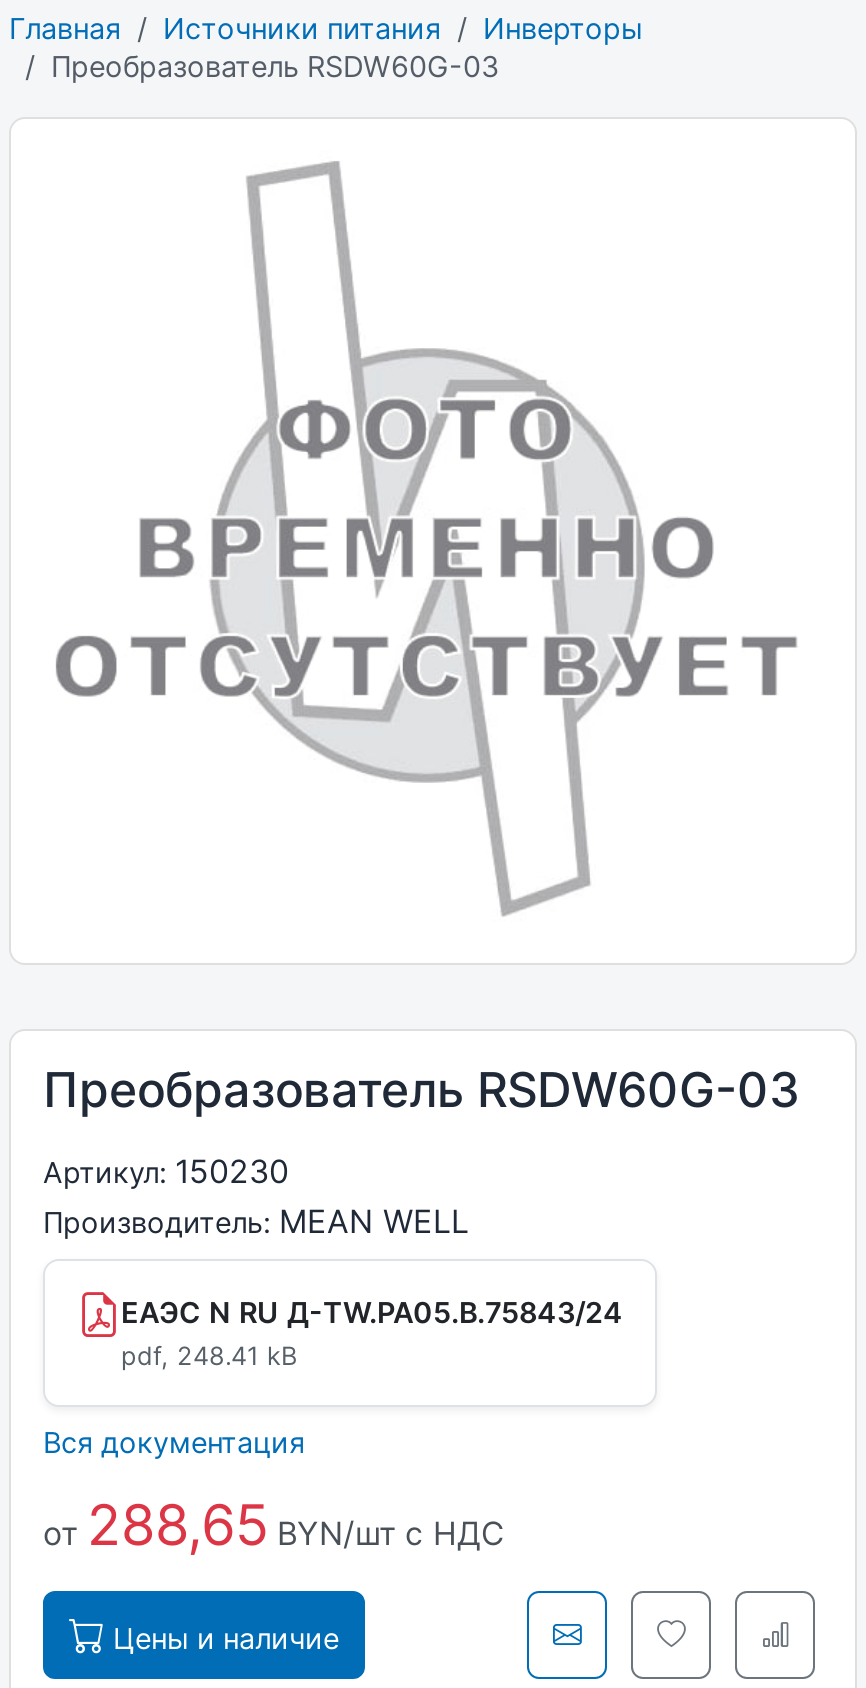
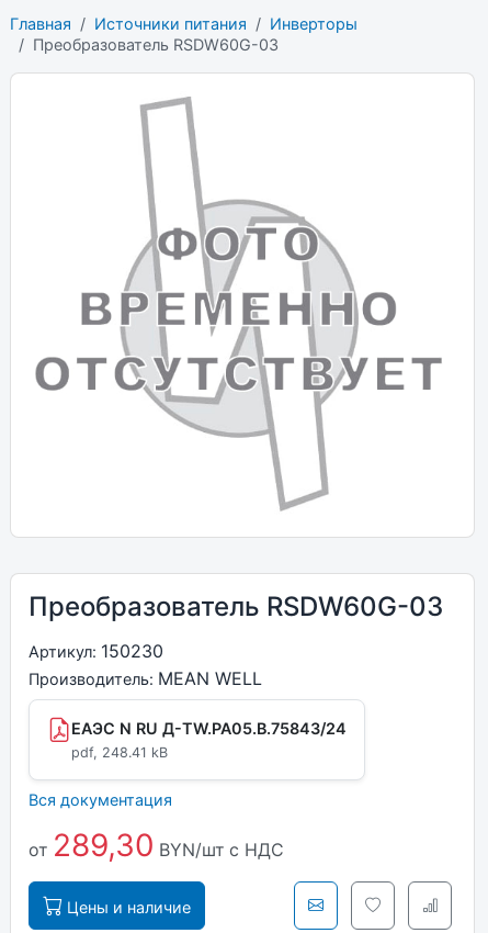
[43,1491,505,1559] от 288,65 BYN/шт с НДС -> [29,827,284,864] от 289,30 BYN/шт с НДС

